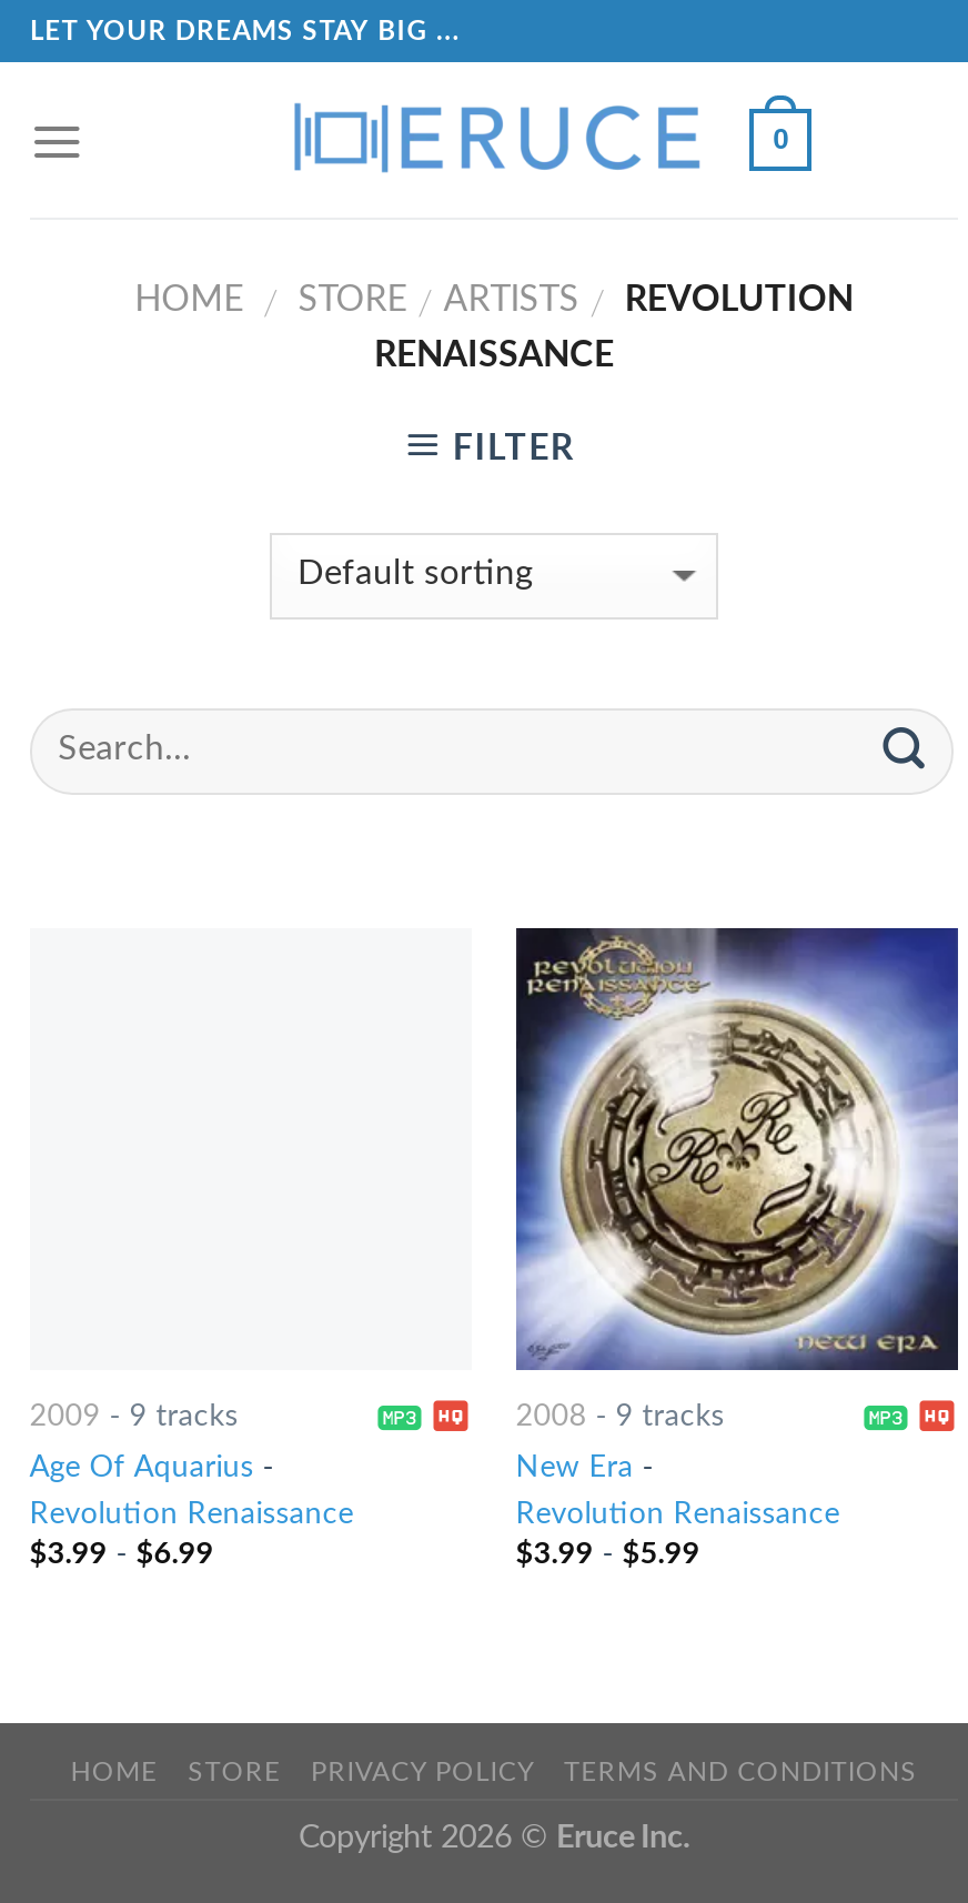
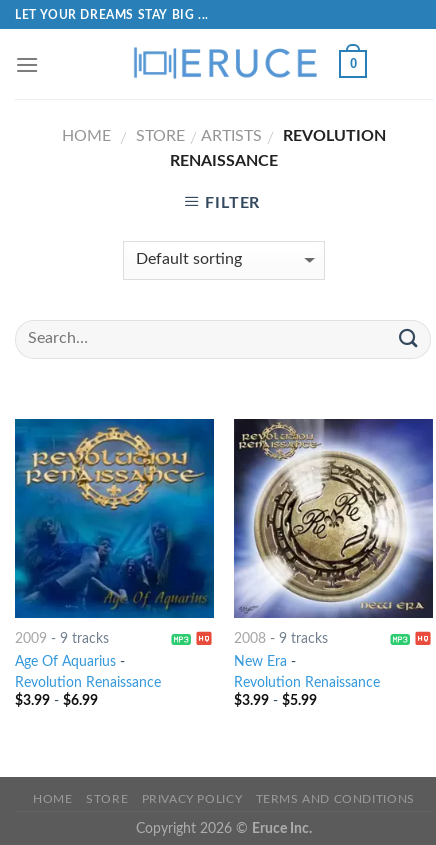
none -> [14,418,215,619] [image]

